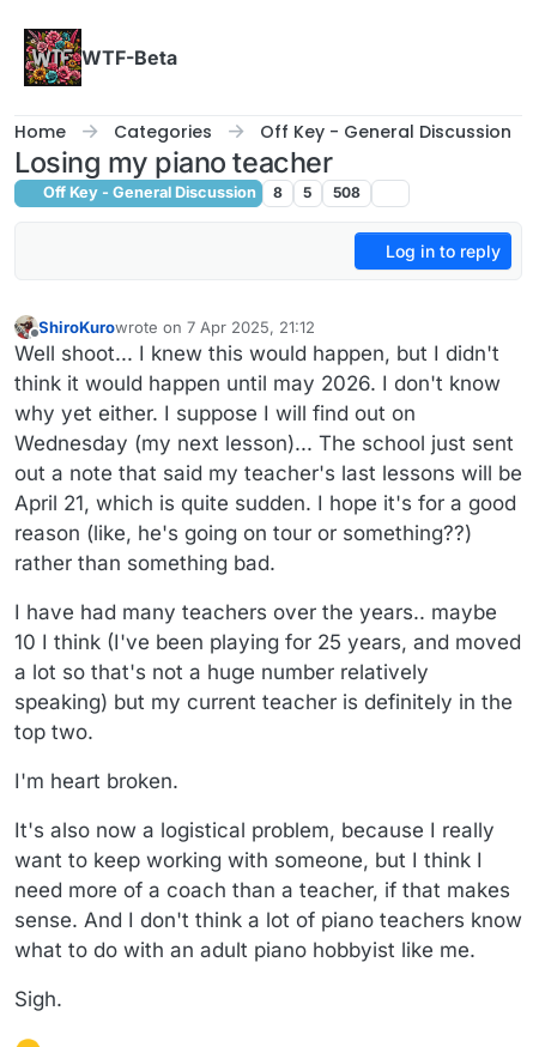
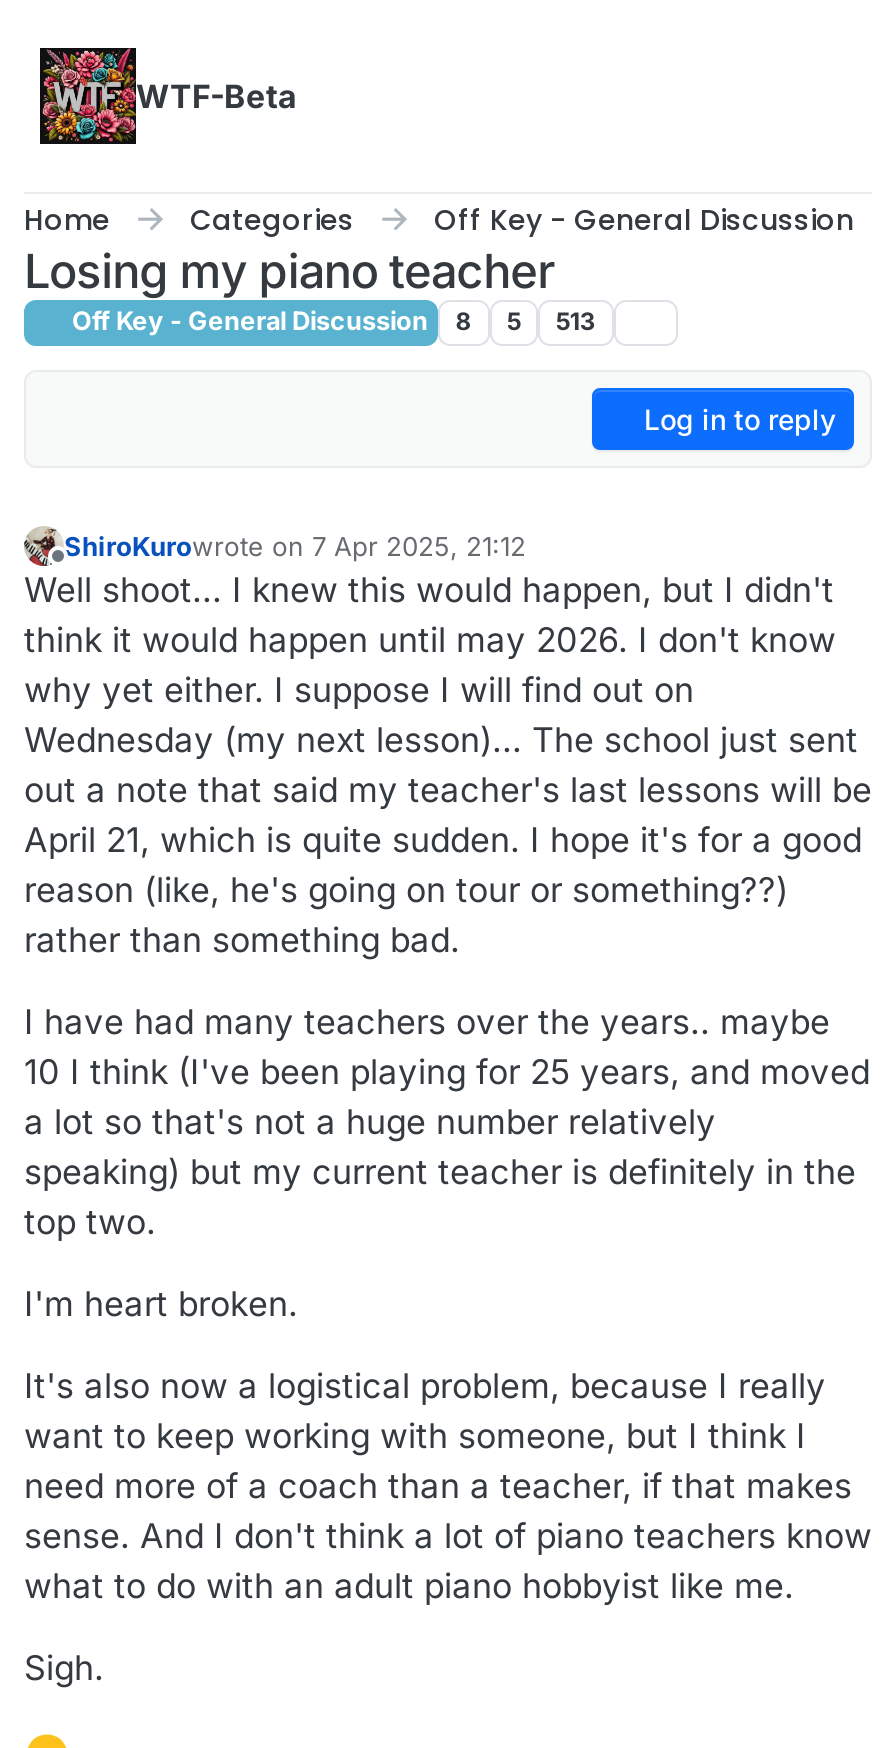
[39,184,360,202] Off Key - General Discussion 8 5 508 -> [66,307,596,337] Off Key - General Discussion 8 5 513

